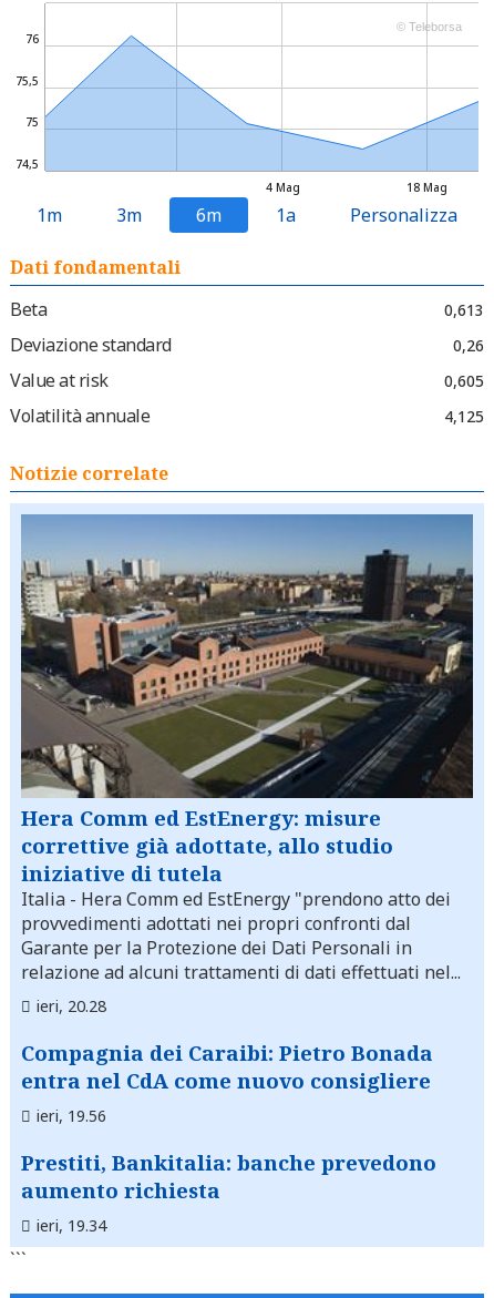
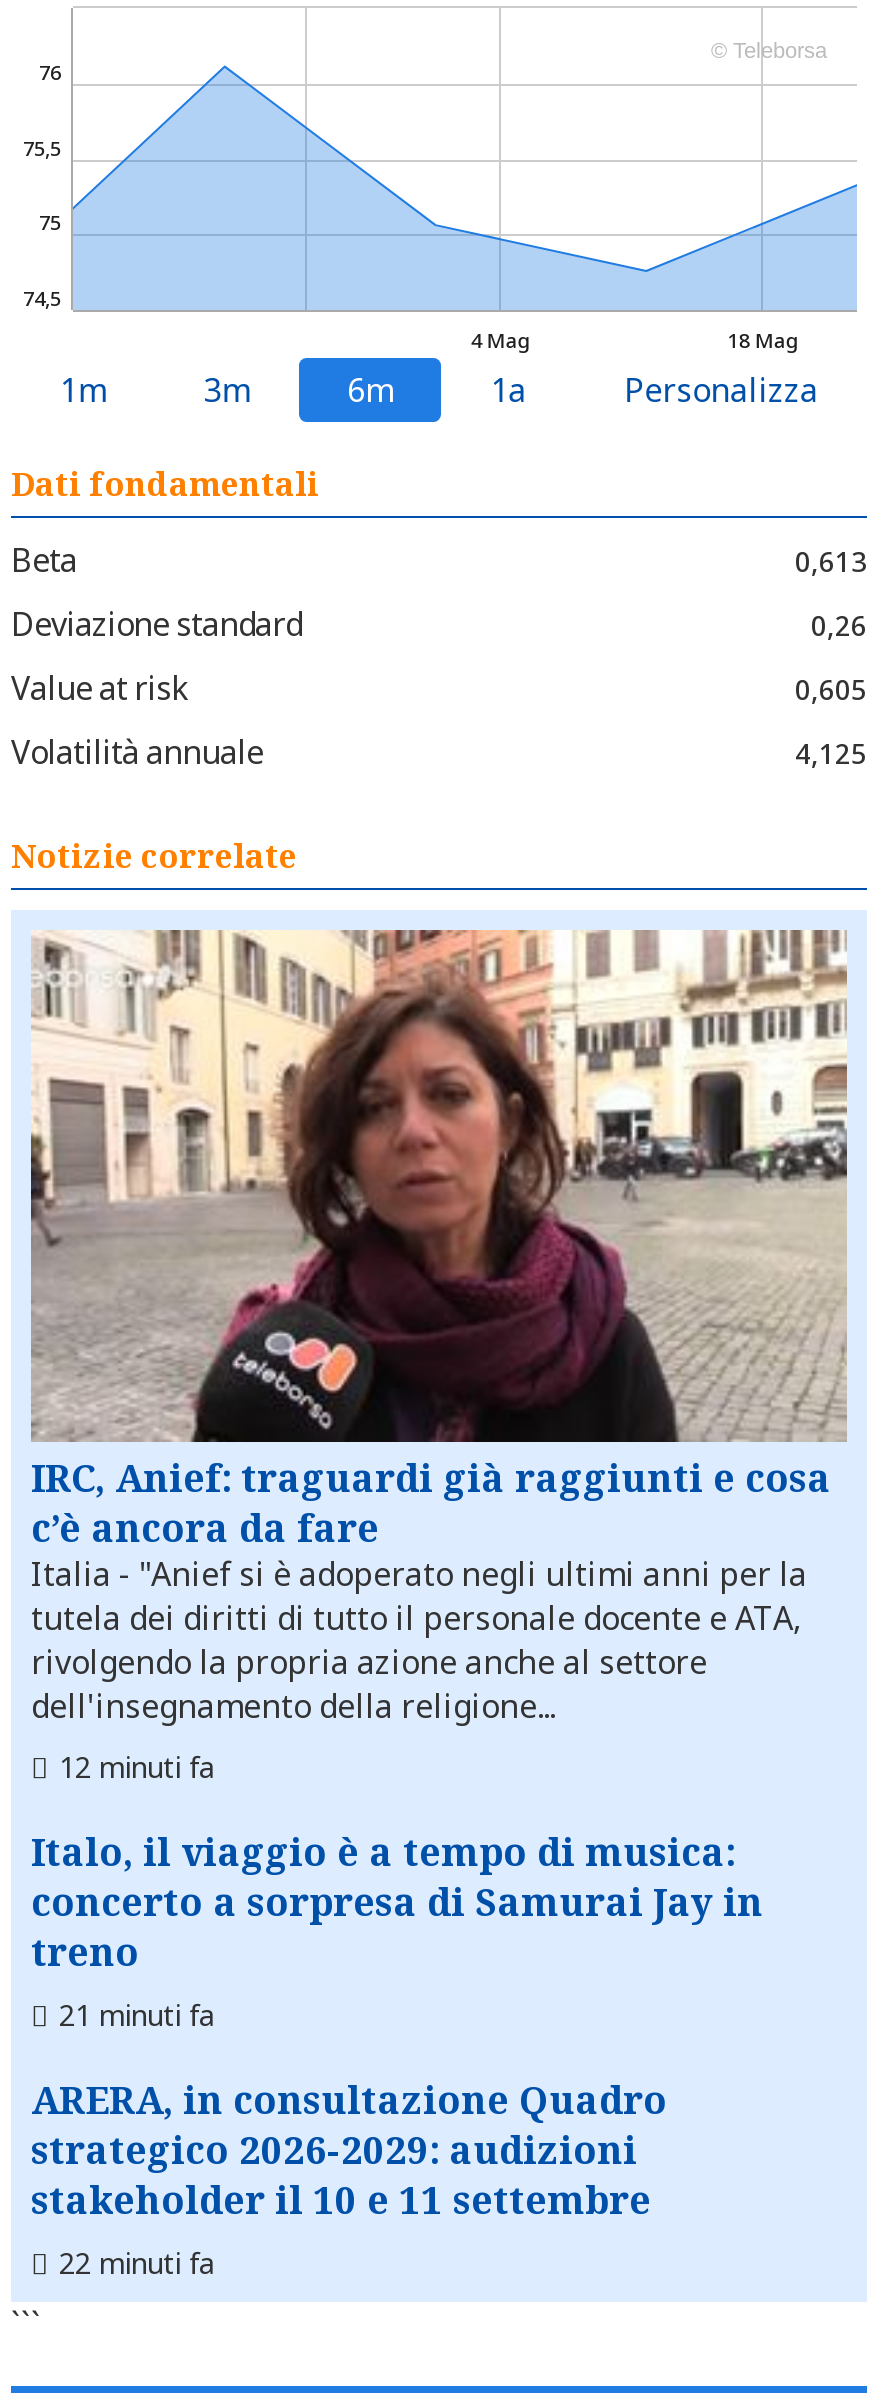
[20,513,474,984] [image] | Hera Comm ed EstEnergy: misure | correttive già adottate, allo studio | iniziative di tutela | Italia - Hera Comm ed EstEnergy "prendono atto dei | provvedimenti adottati nei propri confronti dal | Garante per la Protezione dei Dati Personali in | relazione ad alcuni trattamenti di dati effettuati nel... -> [31,928,847,1727] [image] | IRC, Anief: traguardi già raggiunti e cosa | c’è ancora da fare | Italia - "Anief si è adoperato negli ultimi anni per la | tutela dei diritti di tutto il personale docente e ATA, | rivolgendo la propria azione anche al settore | dell'insegnamento della religione...
[37,995,106,1016] ieri, 20.28 -> [59,1747,215,1785] 12 minuti fa
[21,1038,433,1126] Compagnia dei Caraibi: Pietro Bonada | entra nel CdA come nuovo consigliere | ieri, 19.56 -> [31,1825,763,2033] Italo, il viaggio è a tempo di musica: | concerto a sorpresa di Samurai Jay in | treno | 21 minuti fa
[21,1148,436,1236] Prestiti, Bankitalia: banche prevedono | aumento richiesta | ieri, 19.34 -> [31,2073,667,2281] ARERA, in consultazione Quadro | strategico 2026-2029: audizioni | stakeholder il 10 e 11 settembre | 22 minuti fa

